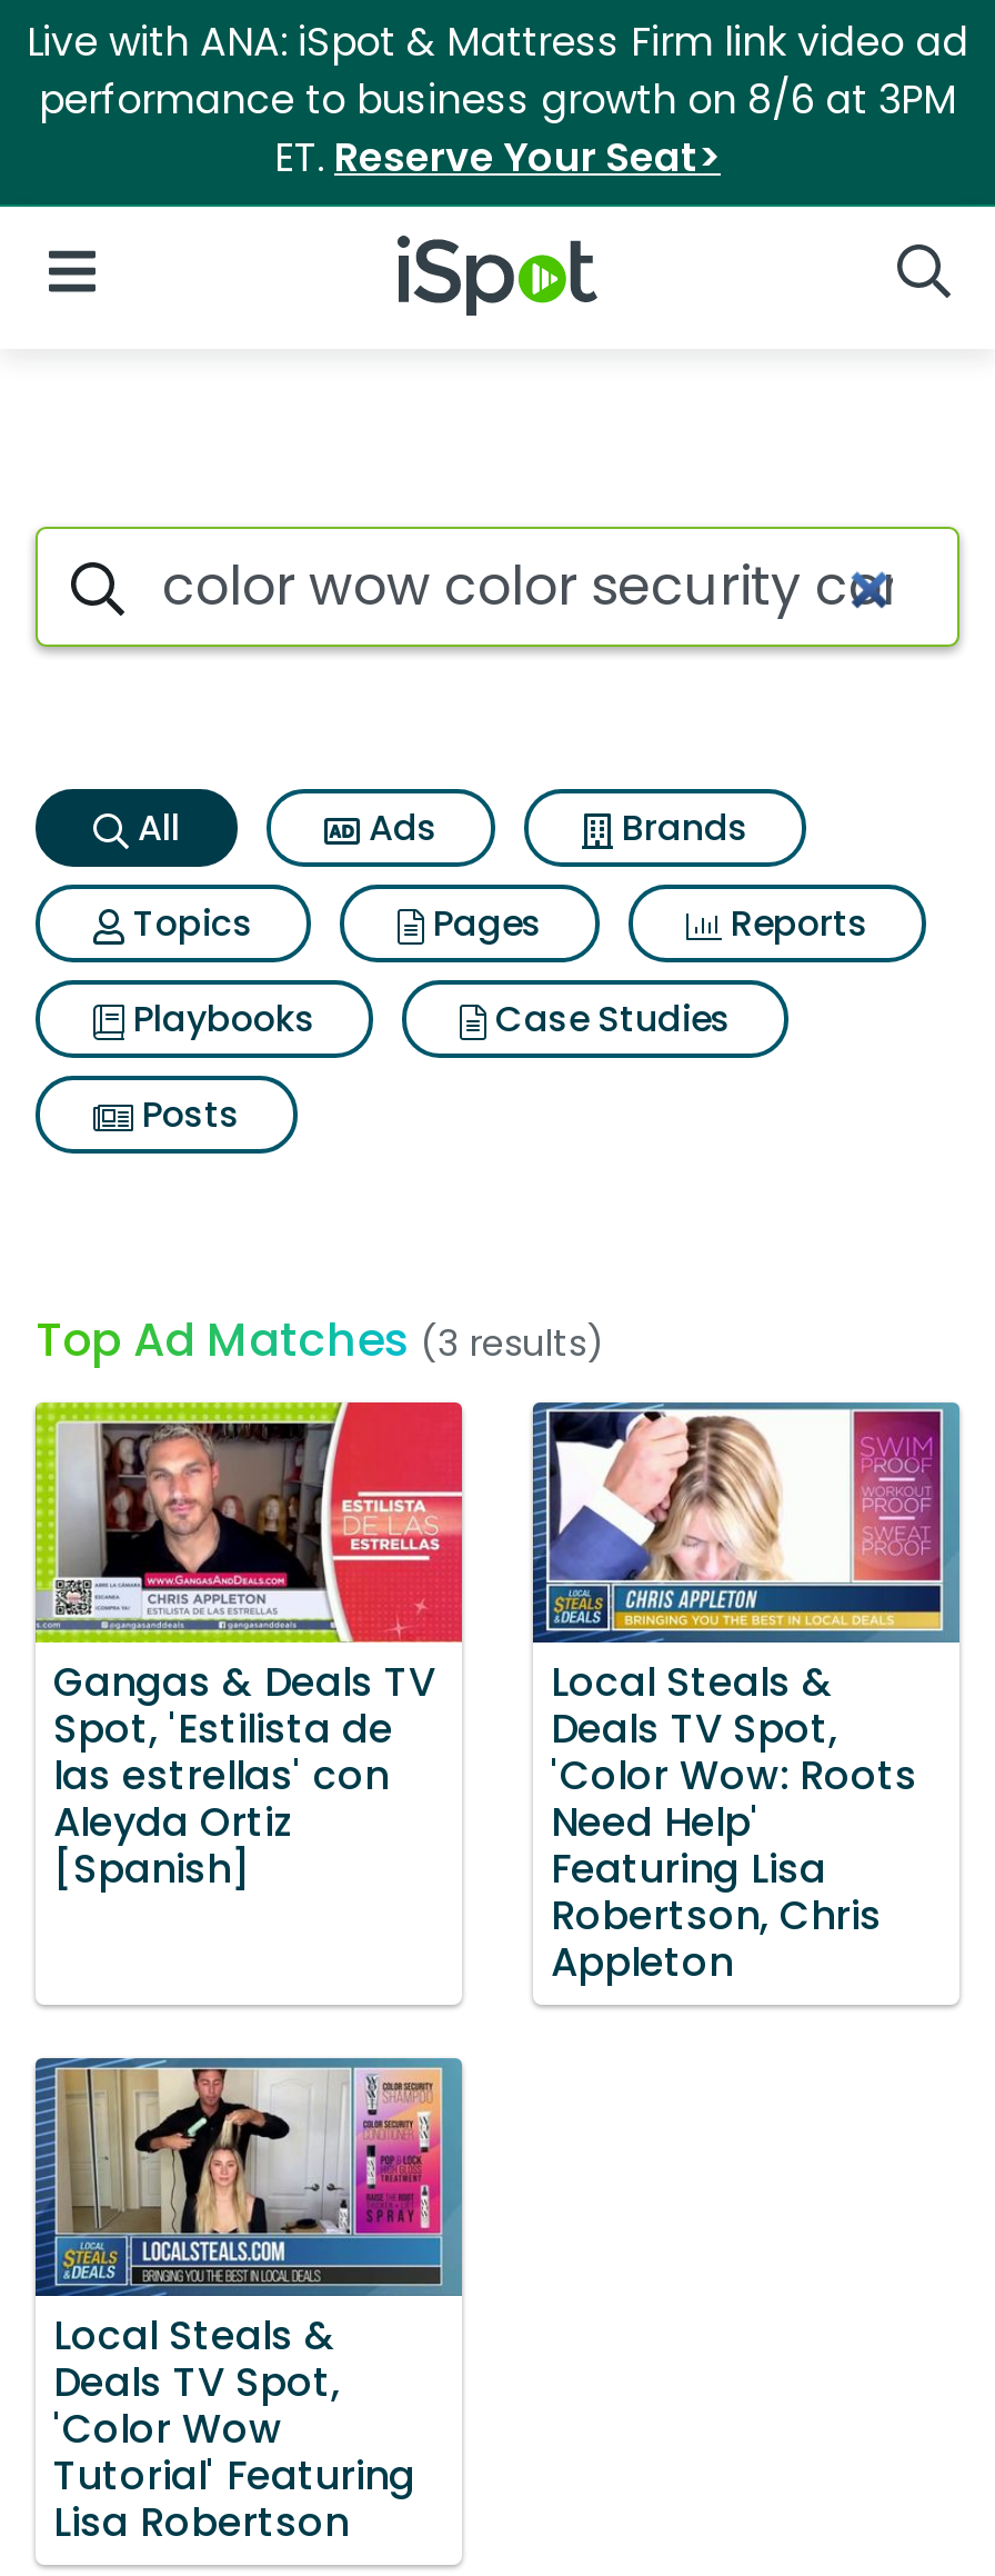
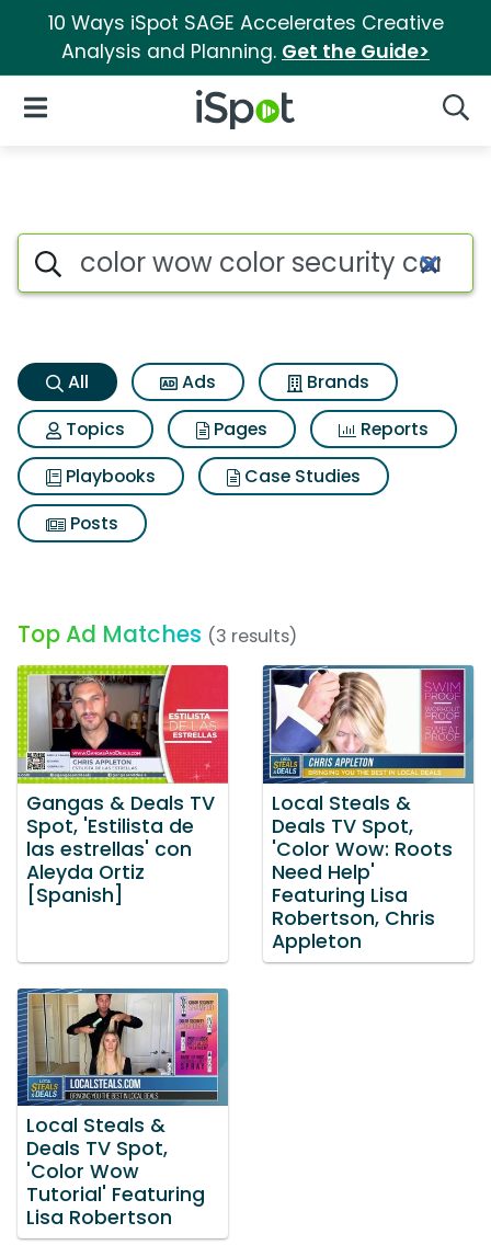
[27,16,968,184] Live with ANA: iSpot & Mattress Firm link video ad | performance to business growth on 8/6 at 3PM | ET. Reserve Your Seat> -> [48,10,443,65] 10 Ways iSpot SAGE Accelerates Creative | Analysis and Planning. Get the Guide>

